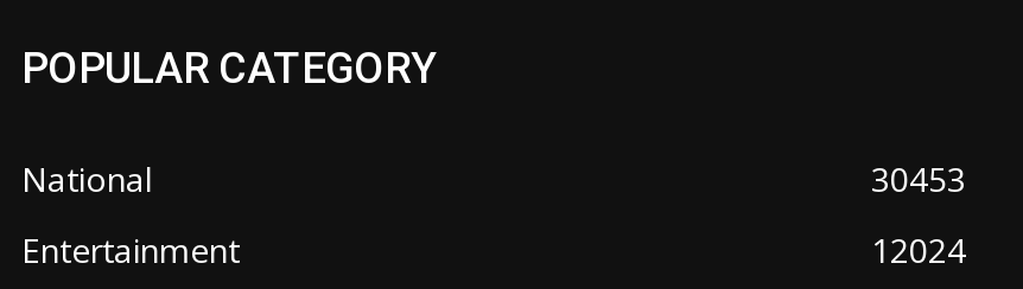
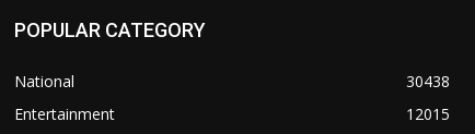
[871,156,966,201] 30453 -> [406,71,450,92] 30438
[871,227,966,272] 12024 -> [406,104,450,125] 12015

